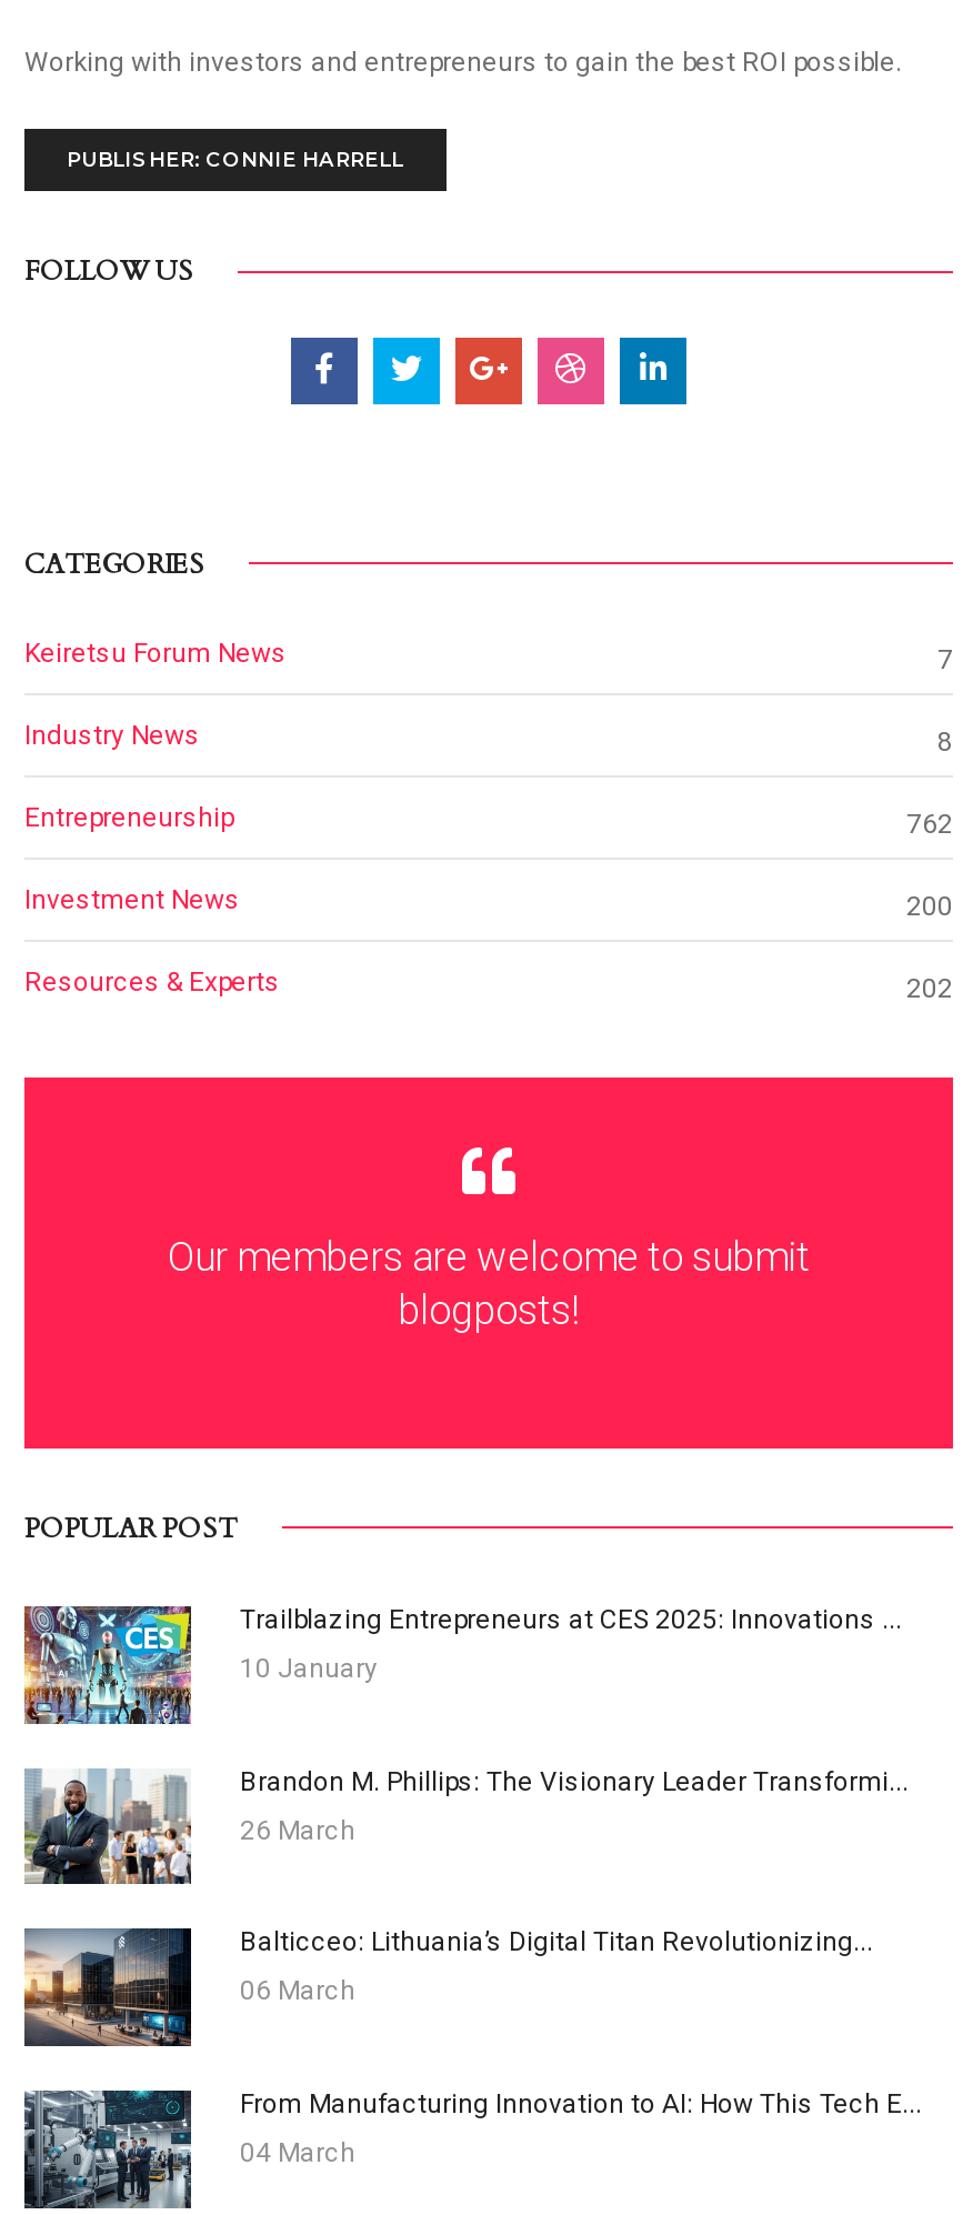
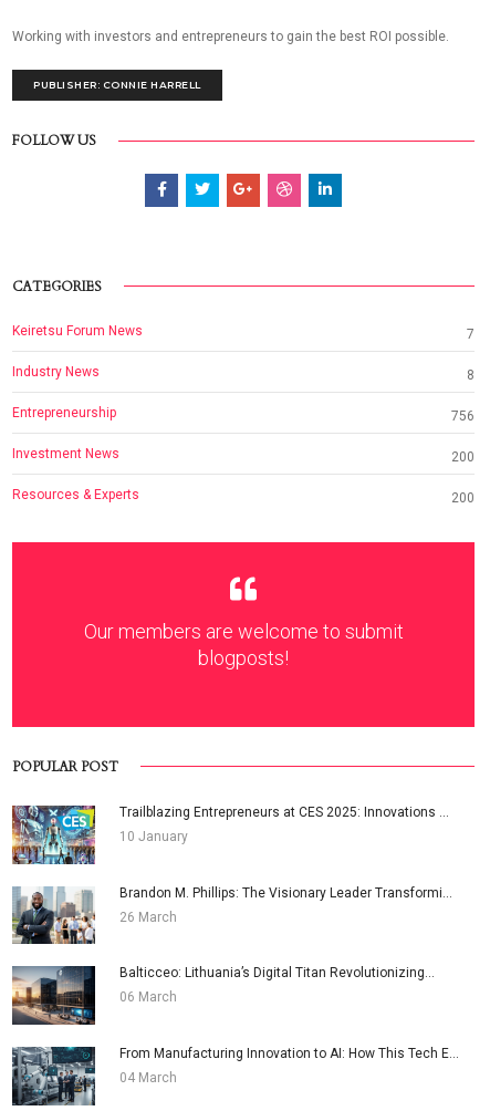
[906,808,953,839] 762 -> [451,408,475,423] 756
[906,972,953,1003] 202 -> [451,490,475,505] 200

